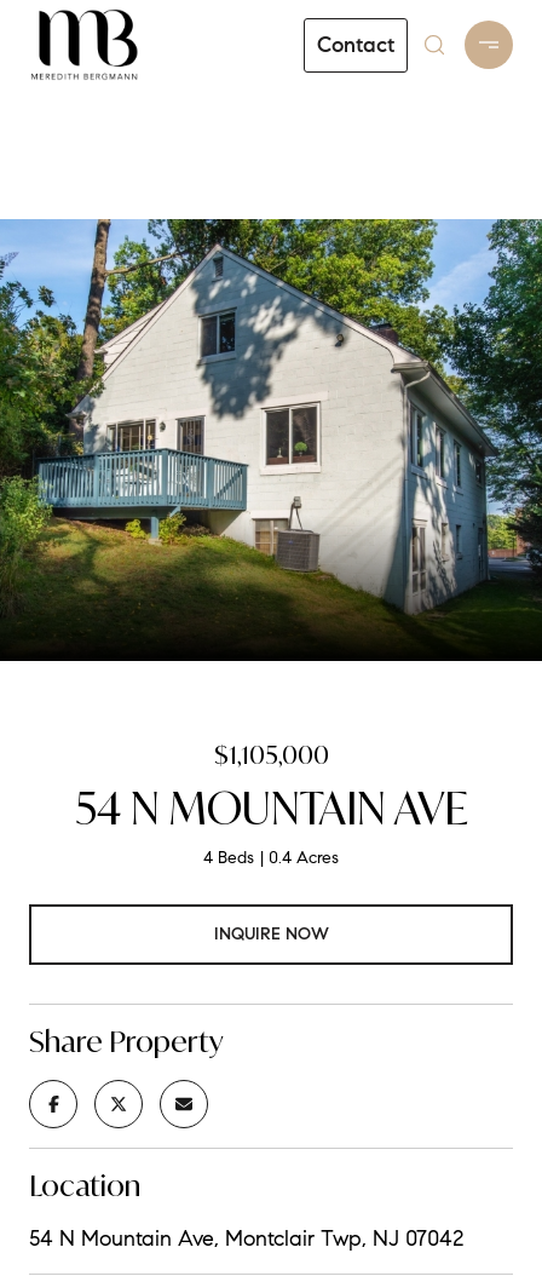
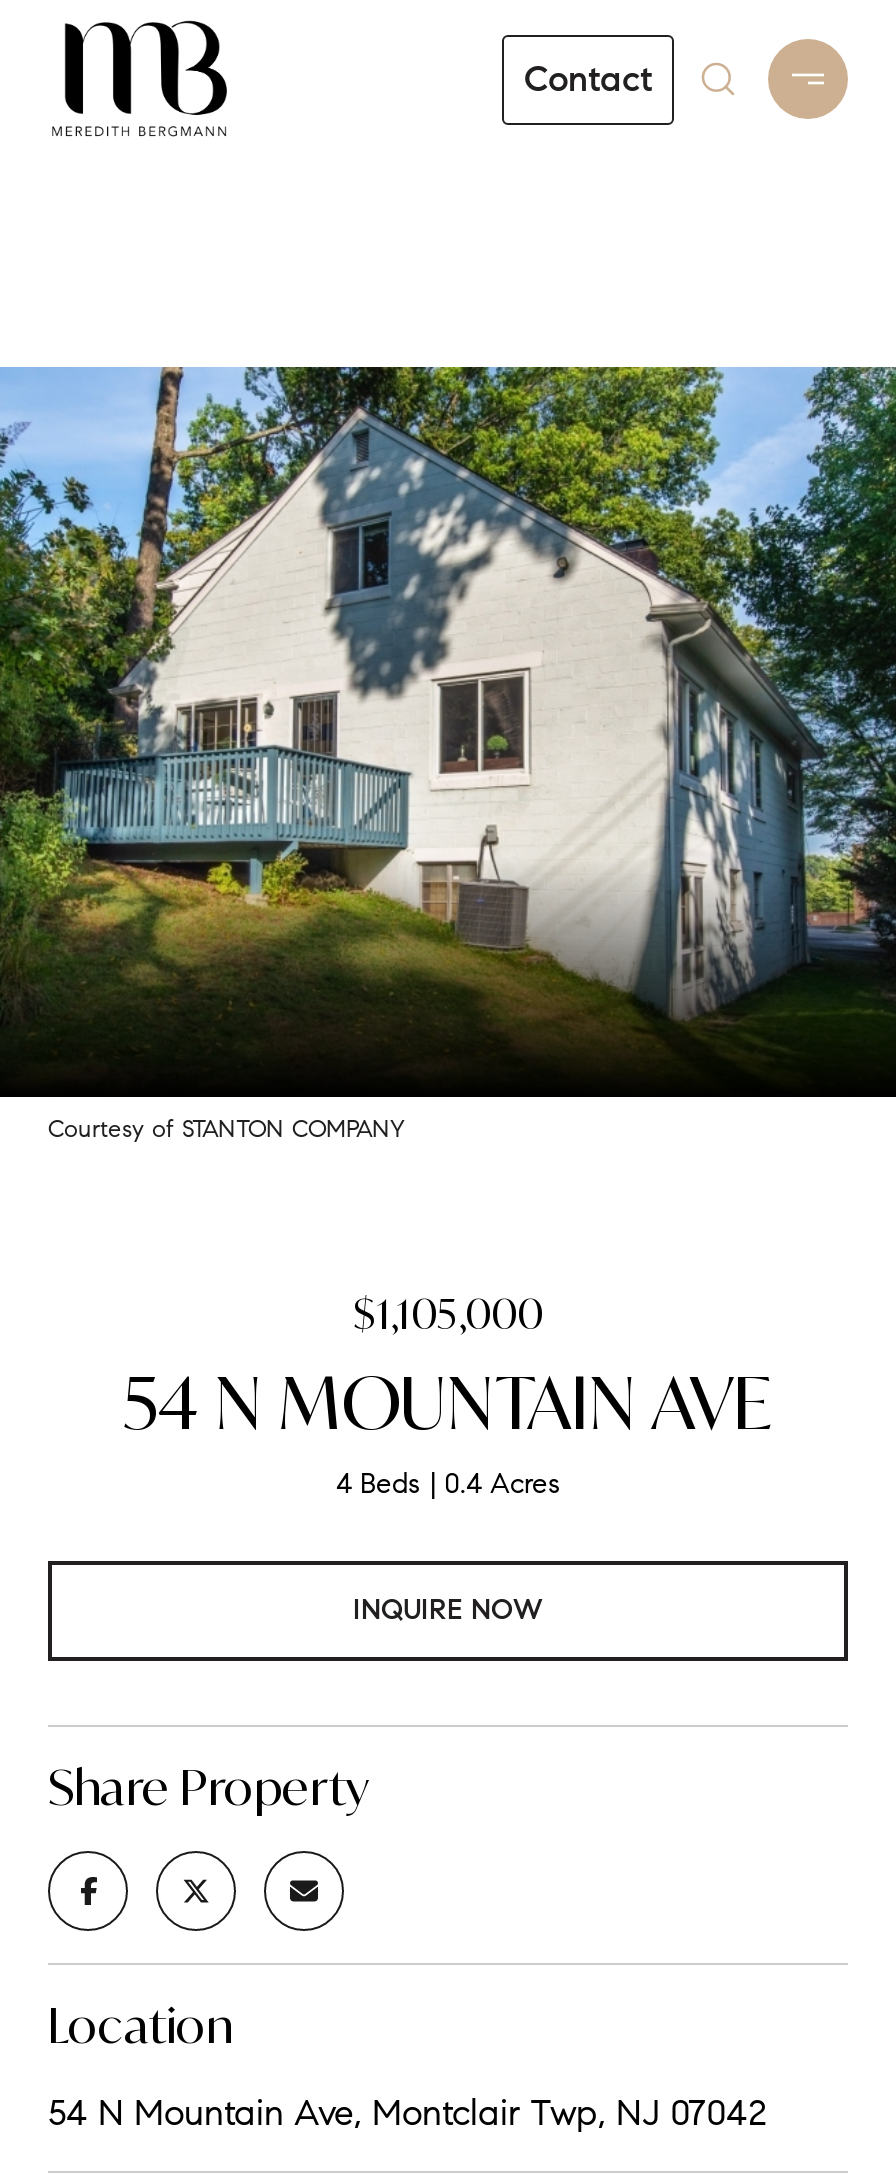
none -> [48,1113,404,1143] Courtesy of STANTON COMPANY

